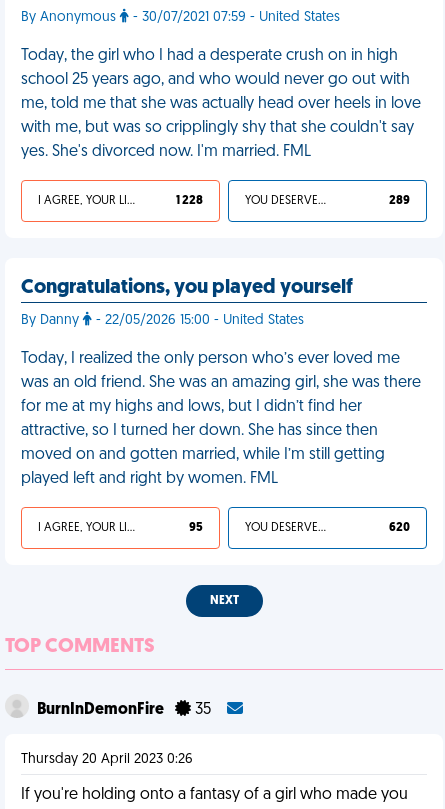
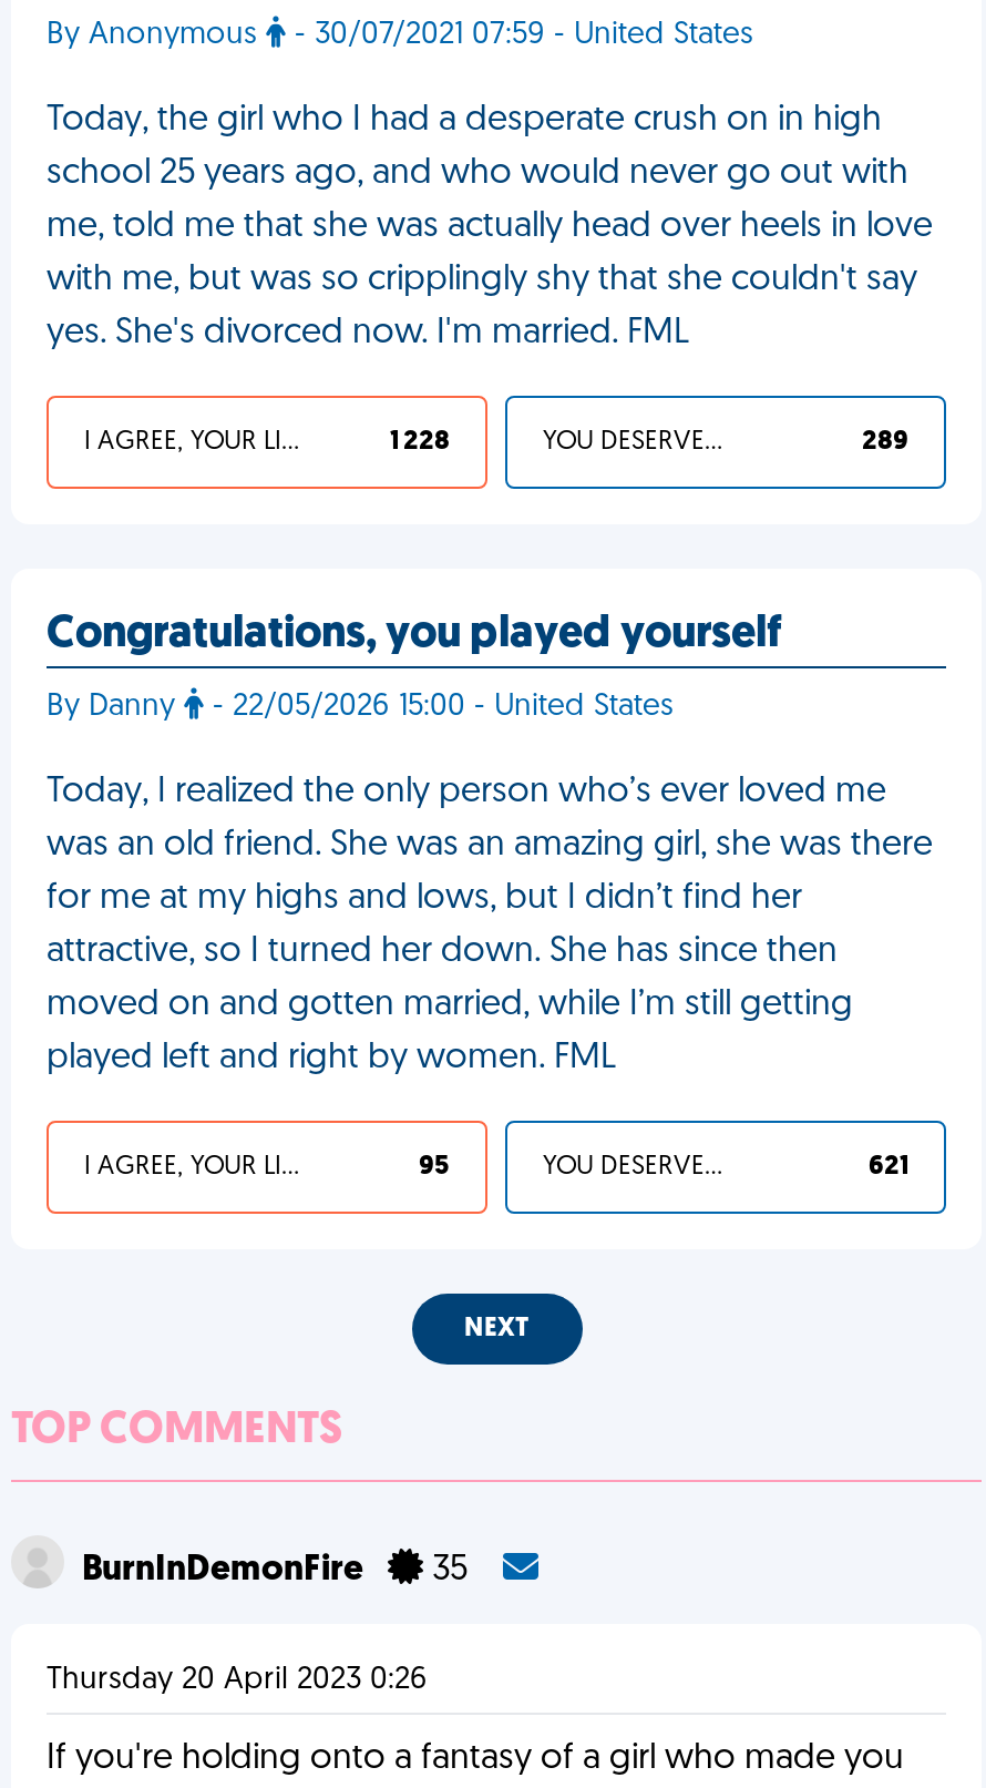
[389,522,410,534] 620 -> [869,1154,908,1181] 621

